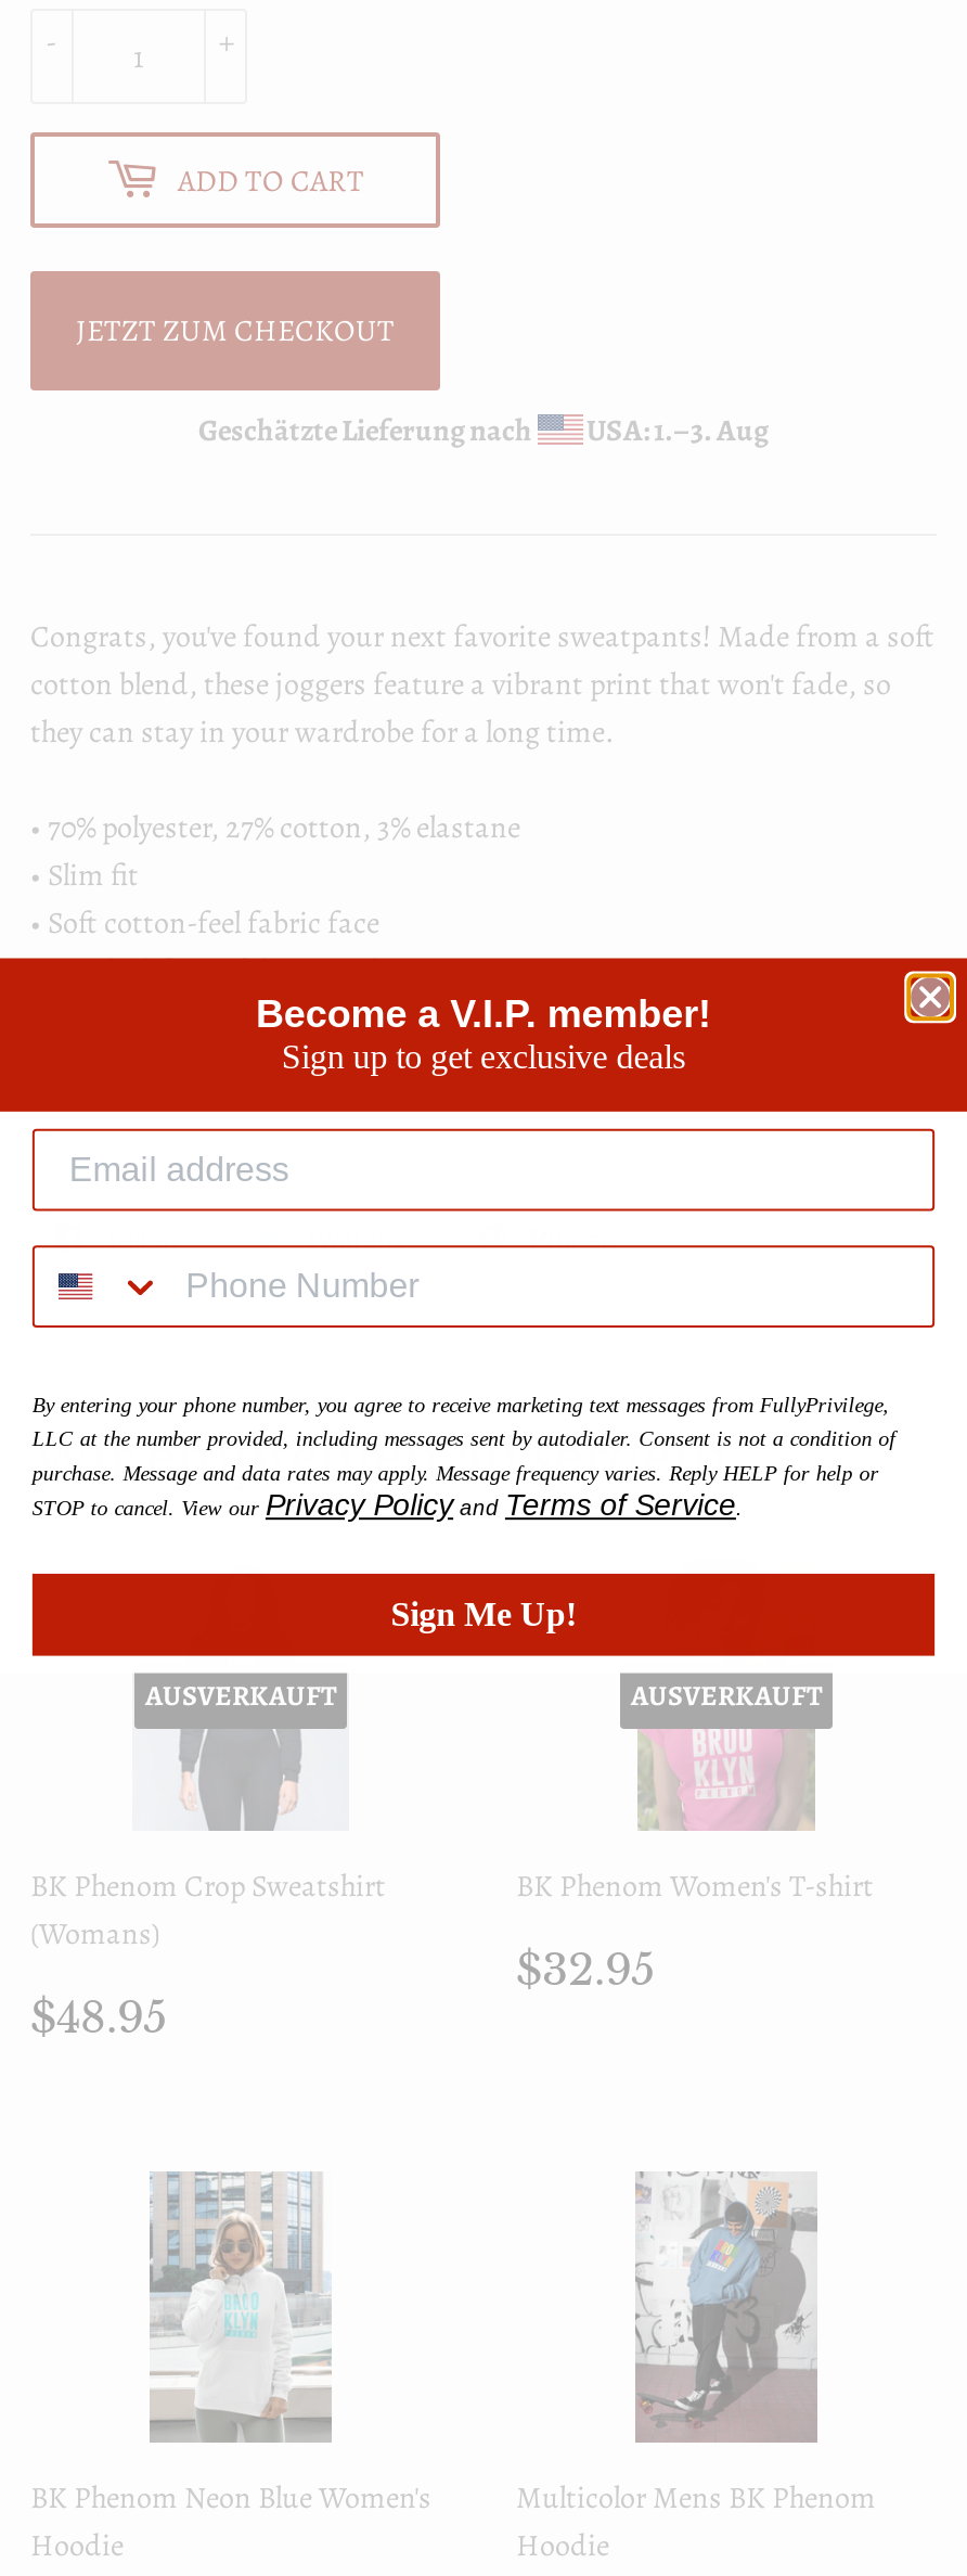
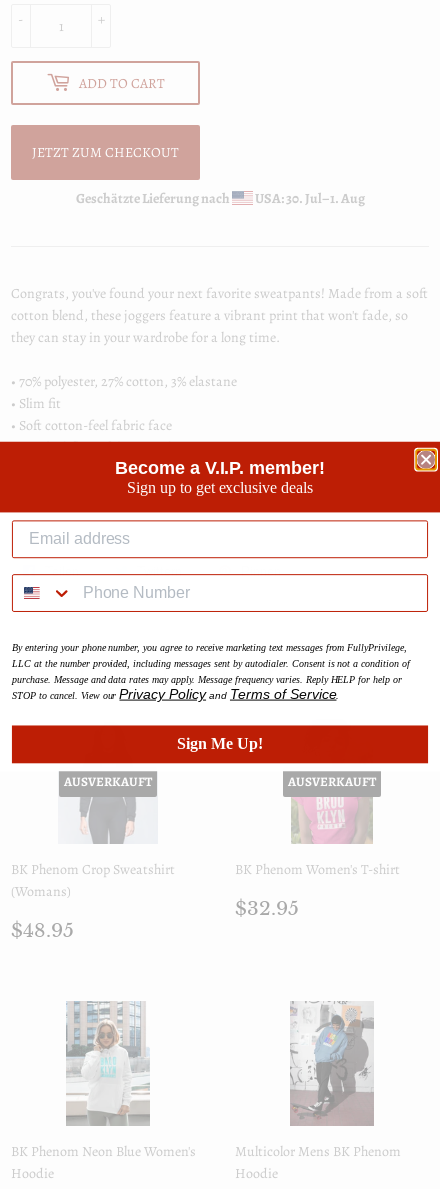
[198,410,769,451] Geschätzte Lieferung nach USA: 1.–3. Aug -> [75,189,364,208] Geschätzte Lieferung nach USA: 30. Jul–1. Aug

